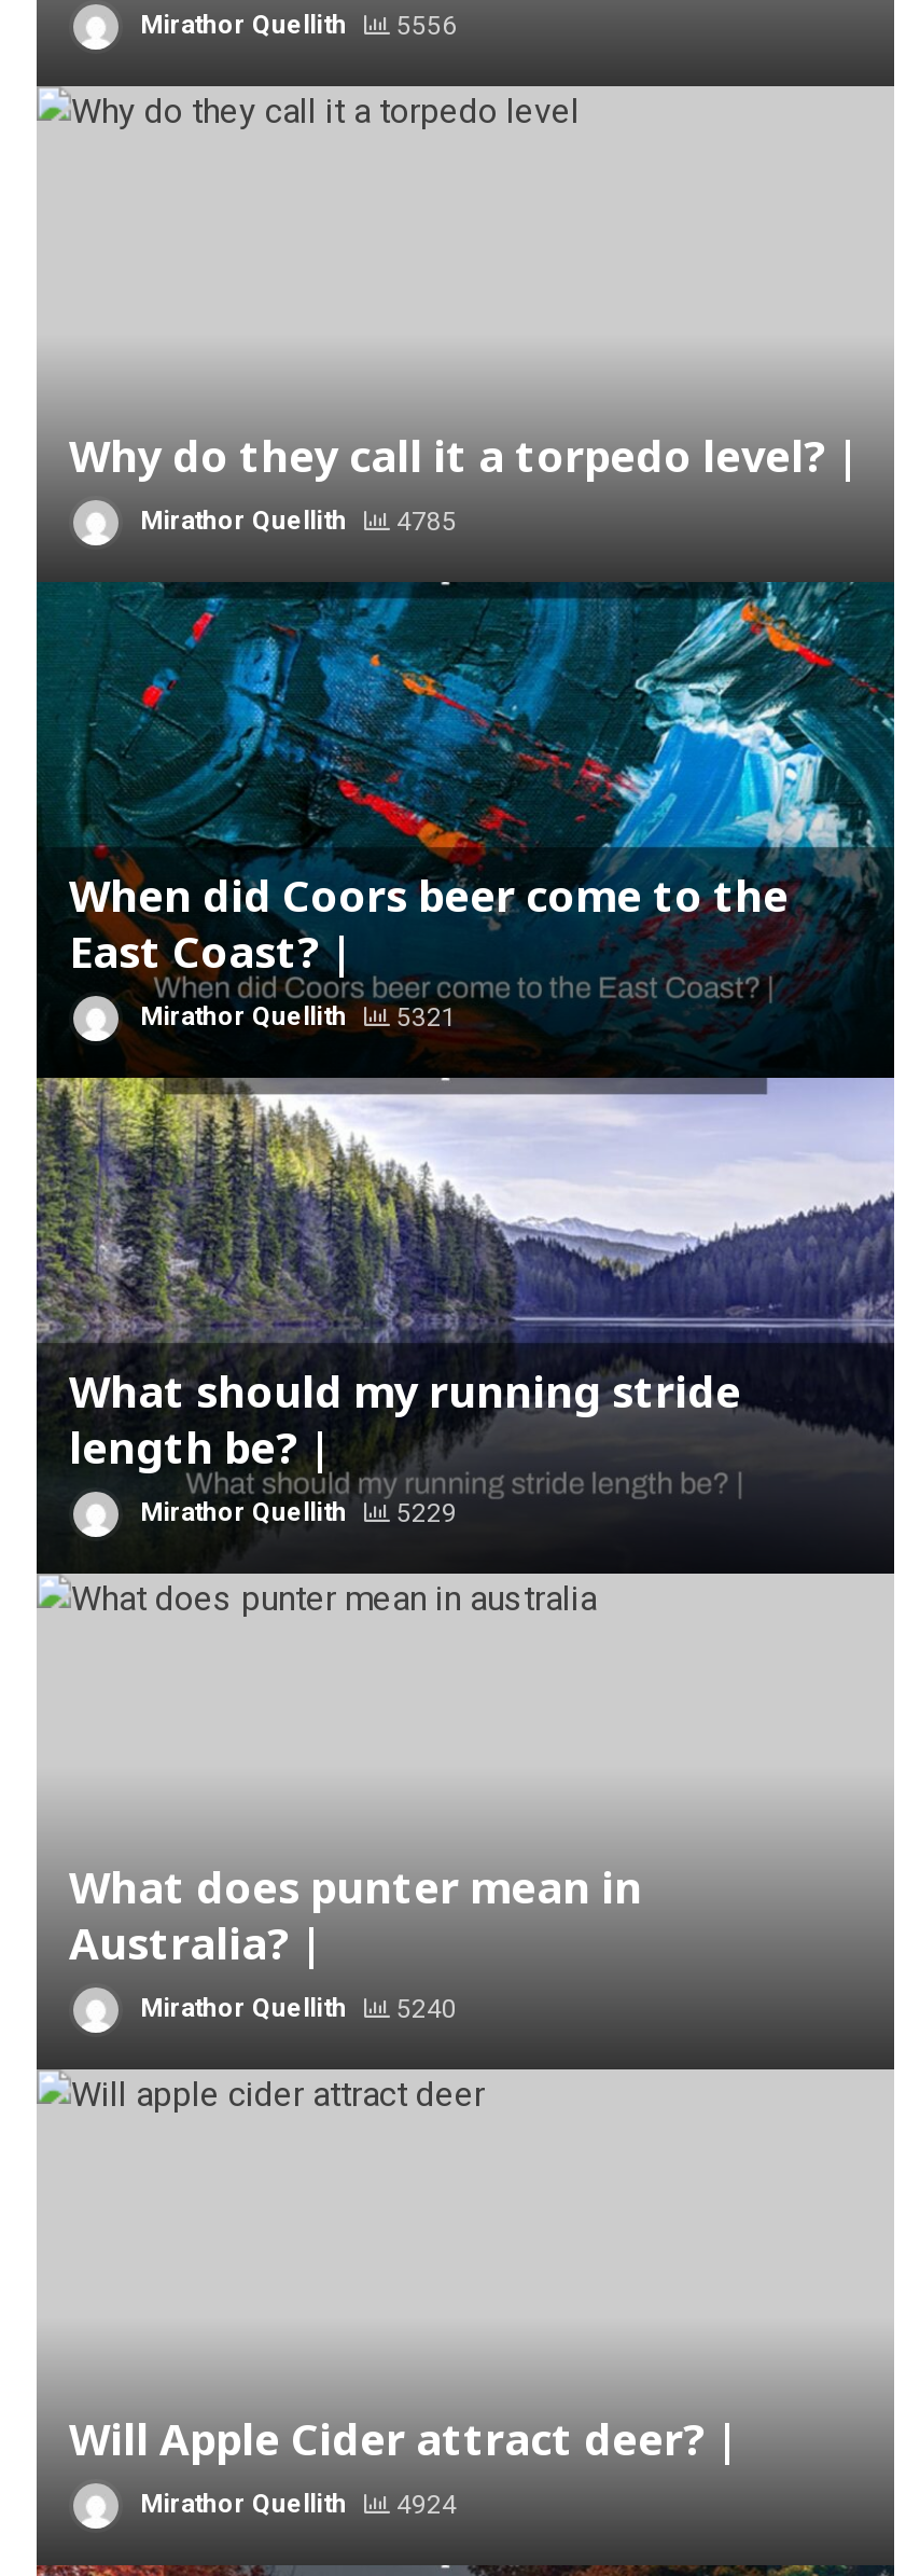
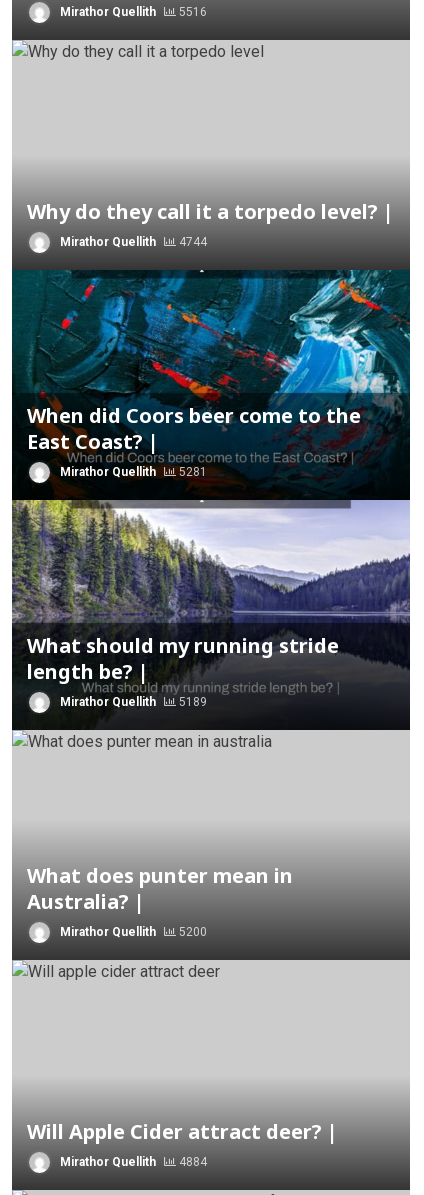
[134,10,457,40] Mirathor Quellith 5556 -> [57,5,207,19] Mirathor Quellith 5516
[134,506,457,536] Mirathor Quellith 4785 -> [57,235,207,249] Mirathor Quellith 4744
[134,1002,457,1032] Mirathor Quellith 5321 -> [57,465,207,479] Mirathor Quellith 5281
[134,1498,457,1528] Mirathor Quellith 5229 -> [57,695,207,709] Mirathor Quellith 5189
[134,1993,457,2024] Mirathor Quellith 5240 -> [57,925,207,939] Mirathor Quellith 5200
[134,2489,457,2519] Mirathor Quellith 4924 -> [57,1155,207,1169] Mirathor Quellith 4884

